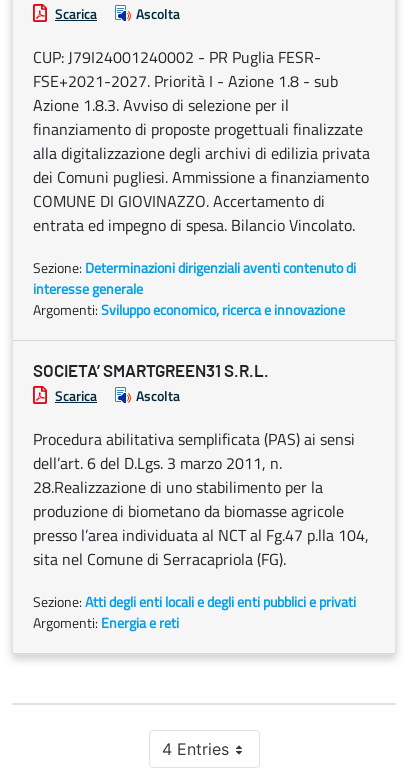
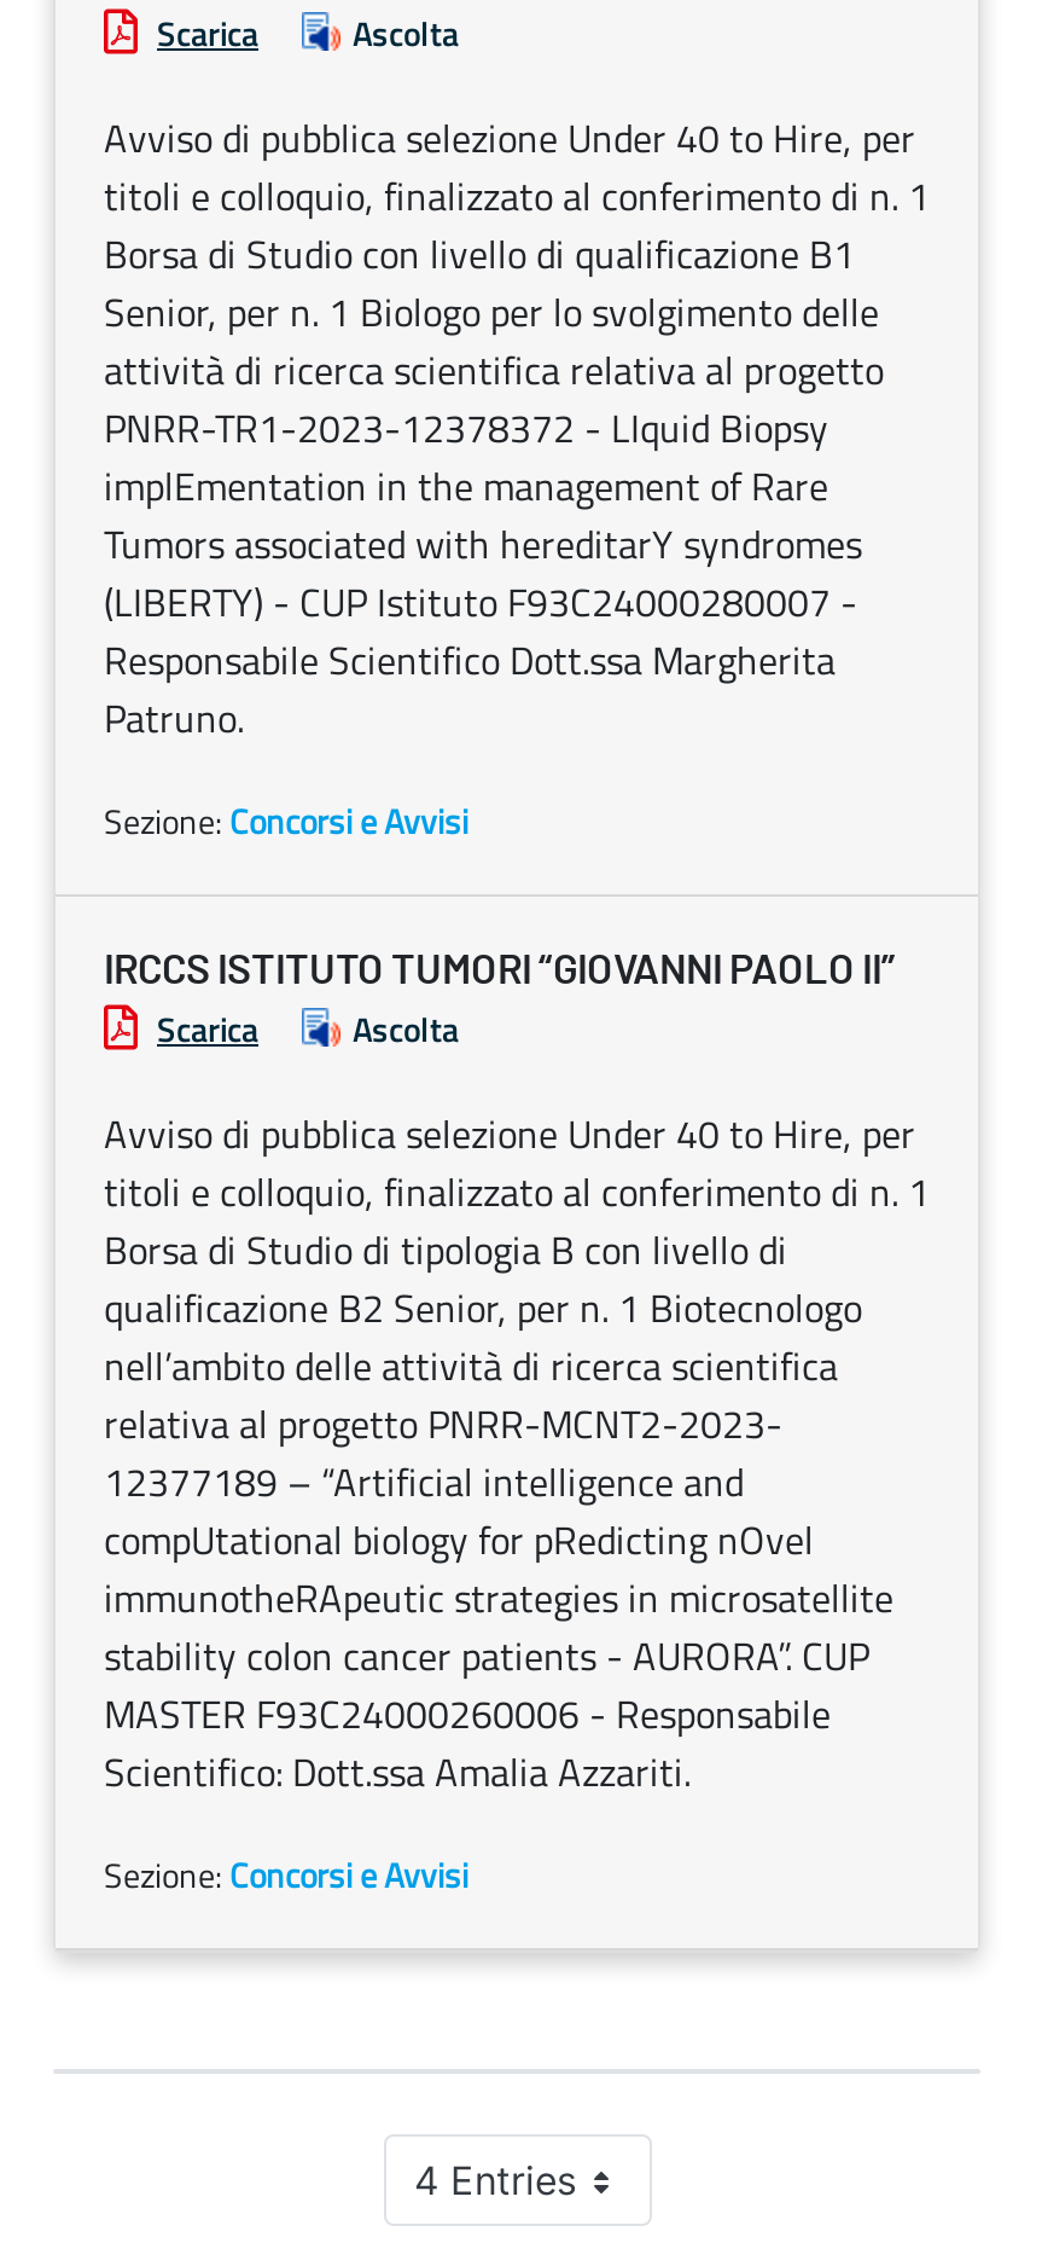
[33,45,370,237] CUP: J79I24001240002 - PR Puglia FESR- | FSE+2021-2027. Priorità I - Azione 1.8 - sub | Azione 1.8.3. Avviso di selezione per il | finanziamento di proposte progettuali finalizzate | alla digitalizzazione degli archivi di edilizia privata | dei Comuni pugliesi. Ammissione a finanziamento | COMUNE DI GIOVINAZZO. Accertamento di | entrata ed impegno di spesa. Bilancio Vincolato. -> [104,109,930,747] Avviso di pubblica selezione Under 40 to Hire, per | titoli e colloquio, finalizzato al conferimento di n. 1 | Borsa di Studio con livello di qualificazione B1 | Senior, per n. 1 Biologo per lo svolgimento delle | attività di ricerca scientifica relativa al progetto | PNRR-TR1-2023-12378372 - LIquid Biopsy | implEmentation in the management of Rare | Tumors associated with hereditarY syndromes | (LIBERTY) - CUP Istituto F93C24000280007 - | Responsabile Scientifico Dott.ssa Margherita | Patruno.
[33,257,356,320] Sezione: Determinazioni dirigenziali aventi contenuto di | interesse generale | Argomenti: Sviluppo economico, ricerca e innovazione -> [104,795,468,846] Sezione: Concorsi e Avvisi
[33,363,269,380] SOCIETA’ SMARTGREEN31 S.R.L. -> [104,950,896,991] IRCCS ISTITUTO TUMORI “GIOVANNI PAOLO II”
[33,427,369,571] Procedura abilitativa semplificata (PAS) ai sensi | dell’art. 6 del D.Lgs. 3 marzo 2011, n. | 28.Realizzazione di uno stabilimento per la | produzione di biometano da biomasse agricole | presso l’area individuata al NCT al Fg.47 p.lla 104, | sita nel Comune di Serracapriola (FG). -> [104,1105,930,1801] Avviso di pubblica selezione Under 40 to Hire, per | titoli e colloquio, finalizzato al conferimento di n. 1 | Borsa di Studio di tipologia B con livello di | qualificazione B2 Senior, per n. 1 Biotecnologo | nell’ambito delle attività di ricerca scientifica | relativa al progetto PNRR-MCNT2-2023- | 12377189 – “Artificial intelligence and | compUtational biology for pRedicting nOvel | immunotheRApeutic strategies in microsatellite | stability colon cancer patients - AURORA”. CUP | MASTER F93C24000260006 - Responsabile | Scientifico: Dott.ssa Amalia Azzariti.
[33,591,356,633] Sezione: Atti degli enti locali e degli enti pubblici e privati | Argomenti: Energia e reti -> [104,1849,468,1900] Sezione: Concorsi e Avvisi

